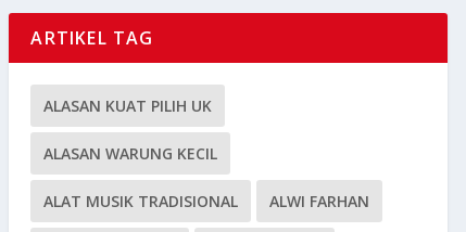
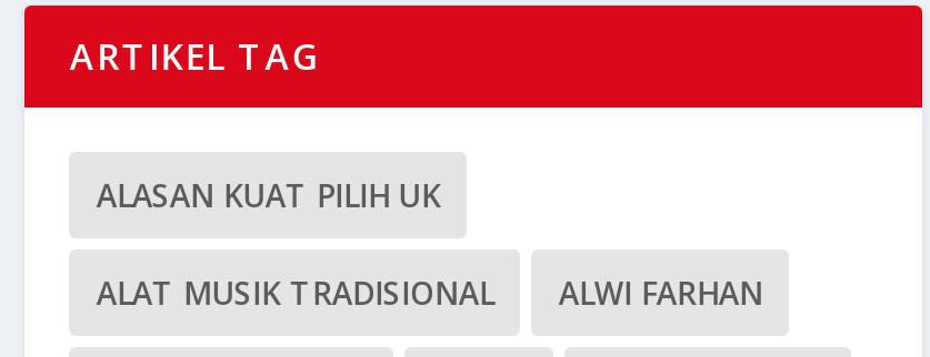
[44,143,218,163] ALASAN WARUNG KECIL -> none

